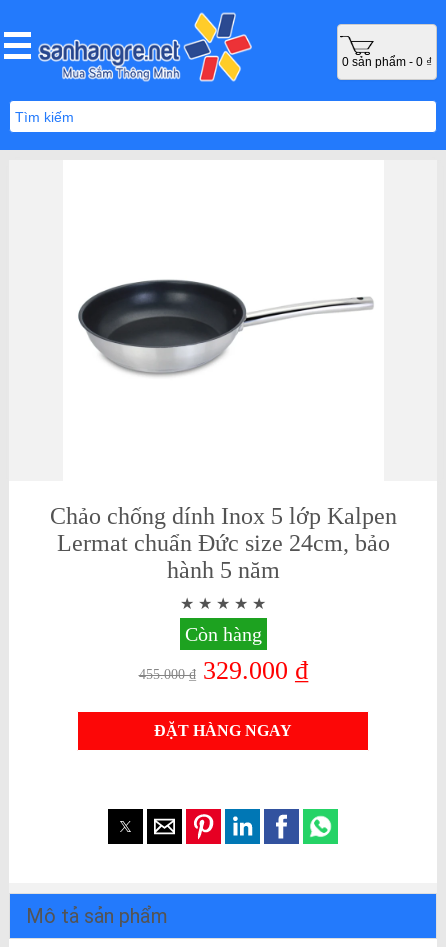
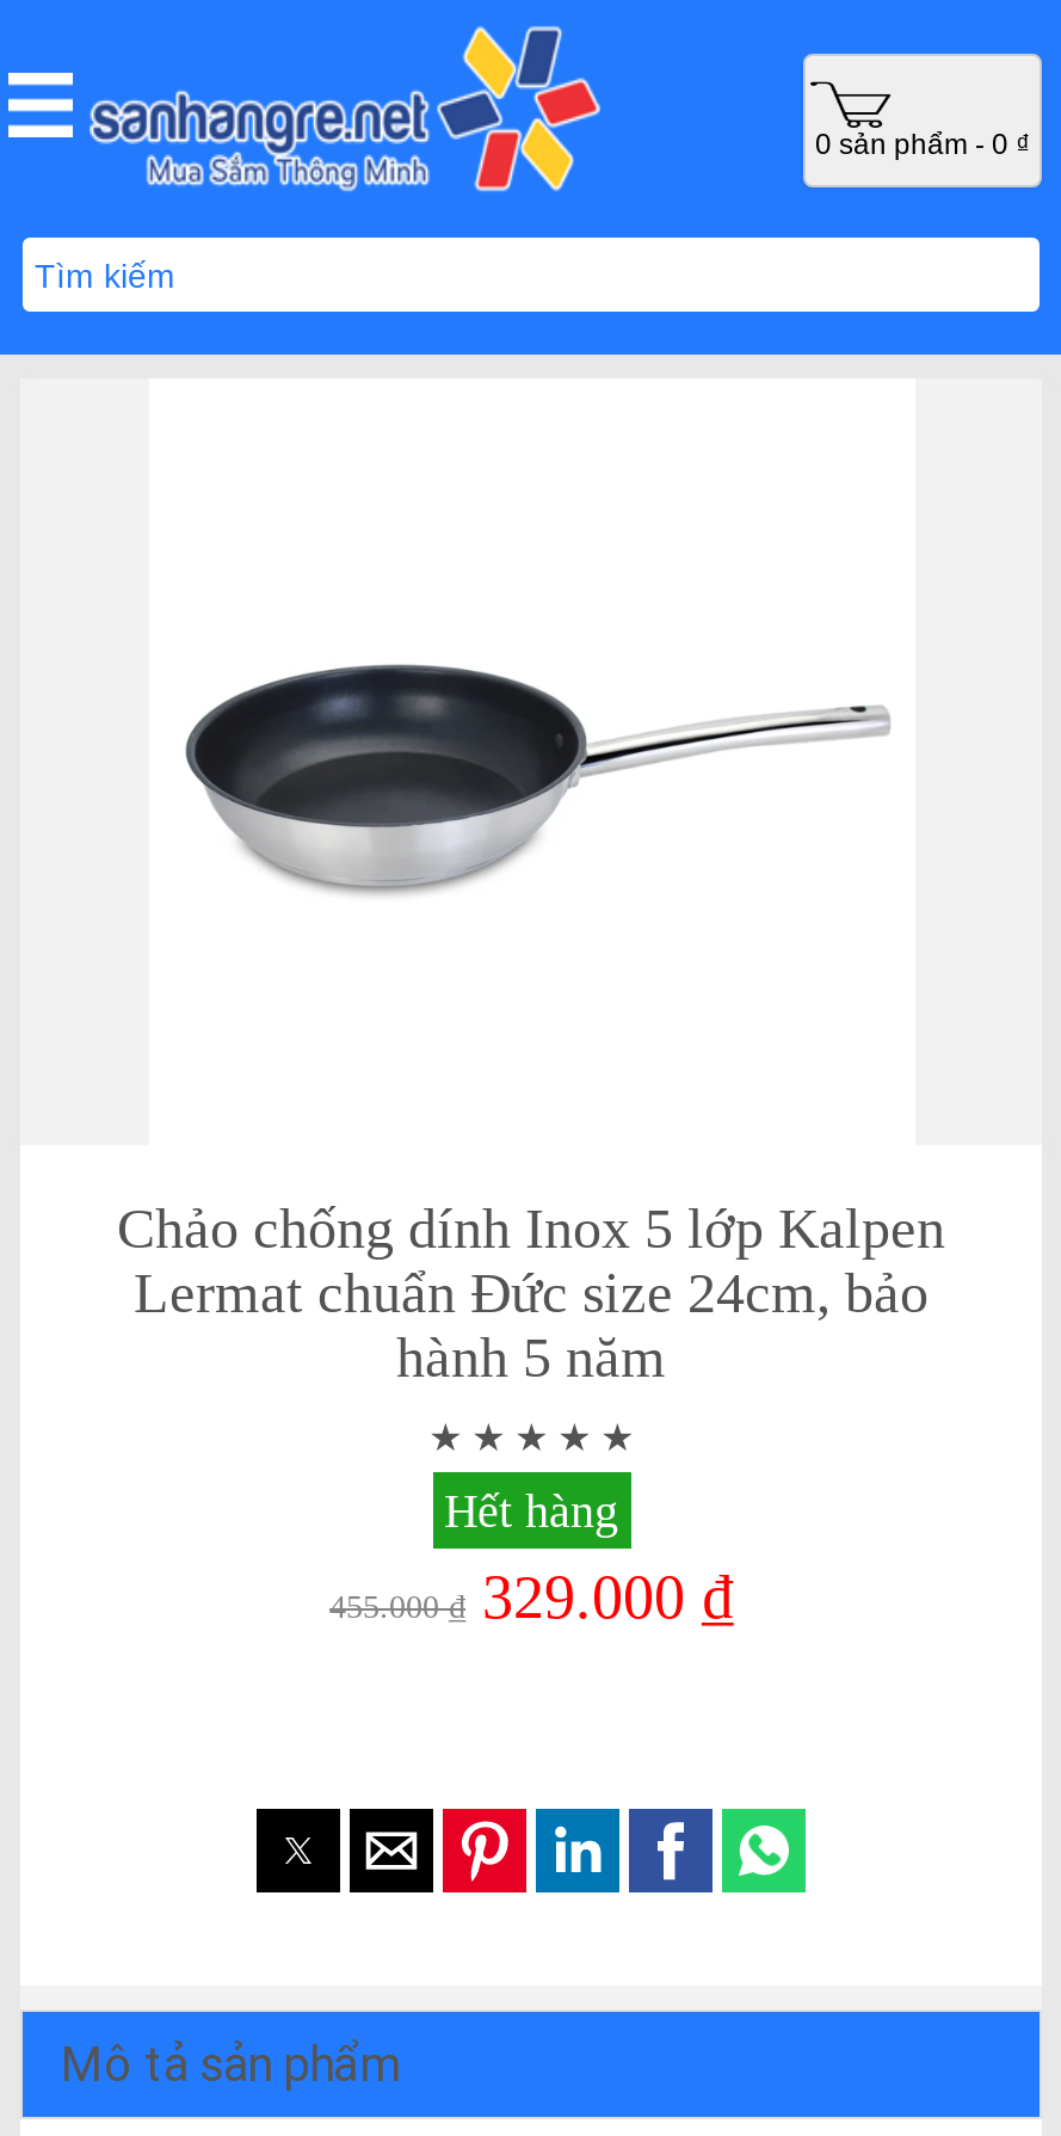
[184,623,261,645] Còn hàng -> [444,1484,618,1537] Hết hàng
[154,722,292,739] ĐẶT HÀNG NGAY -> none

